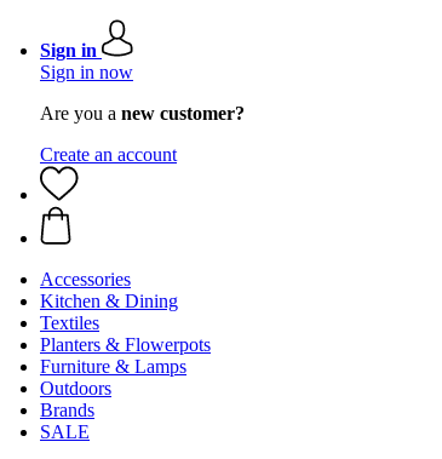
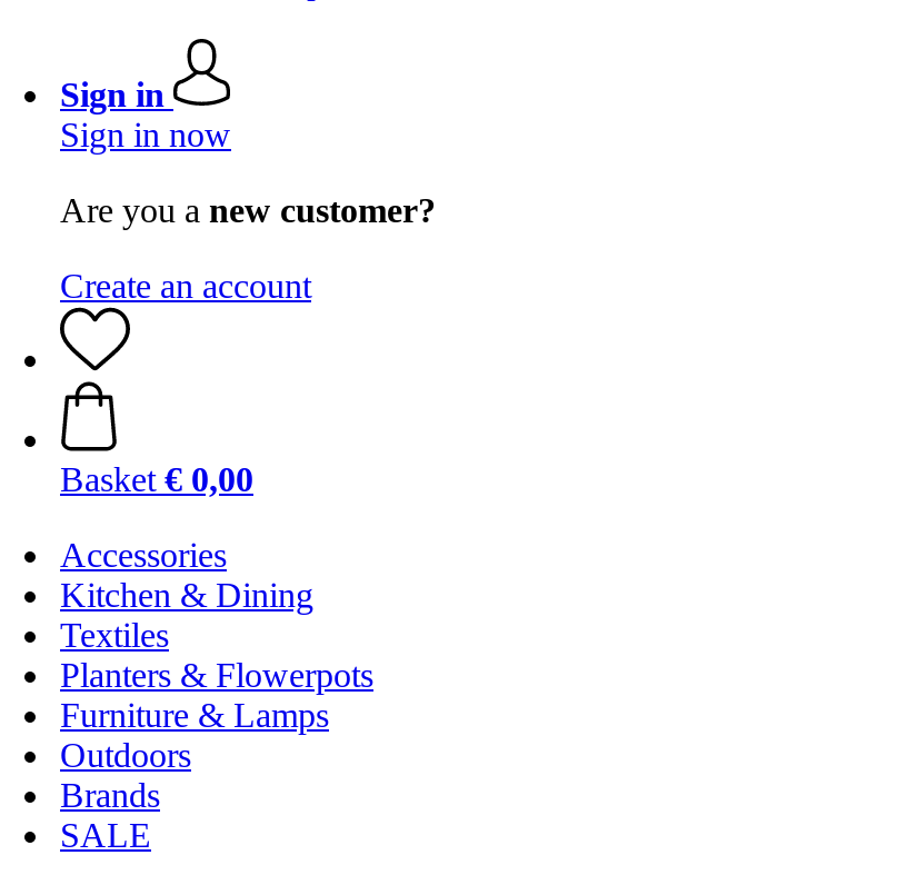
none -> [60,460,253,498] Basket € 0,00

